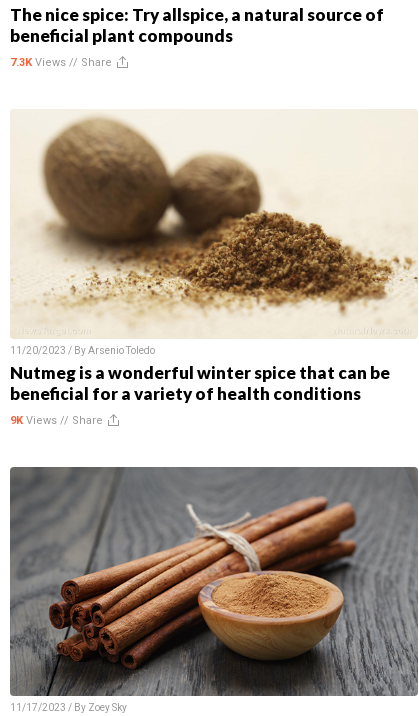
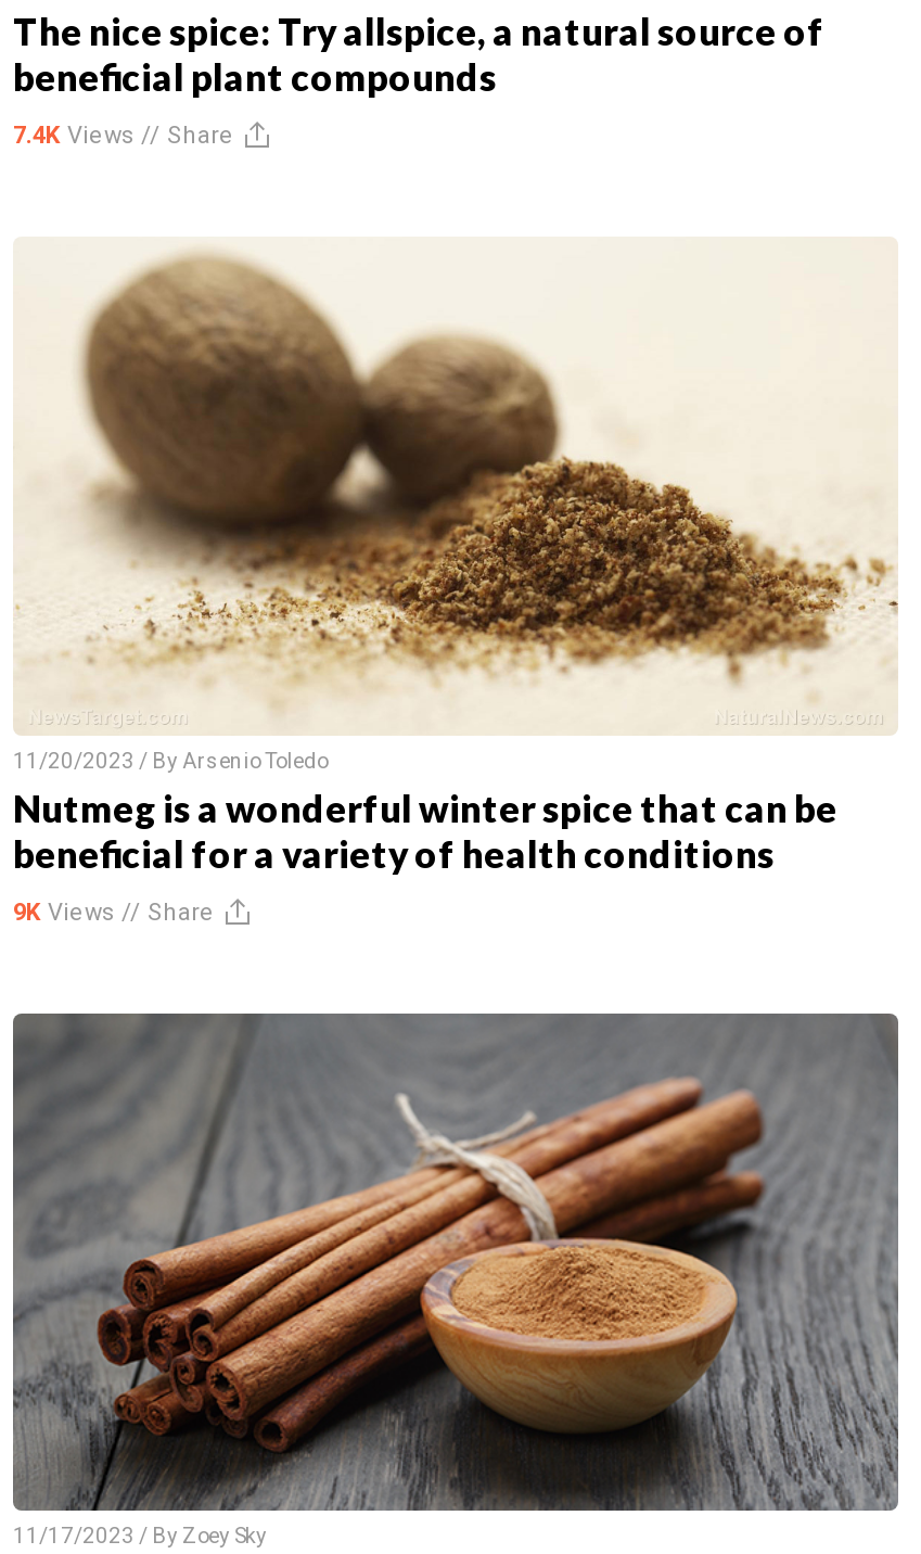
[10,56,112,69] 7.3K Views // Share -> [13,122,234,150] 7.4K Views // Share

